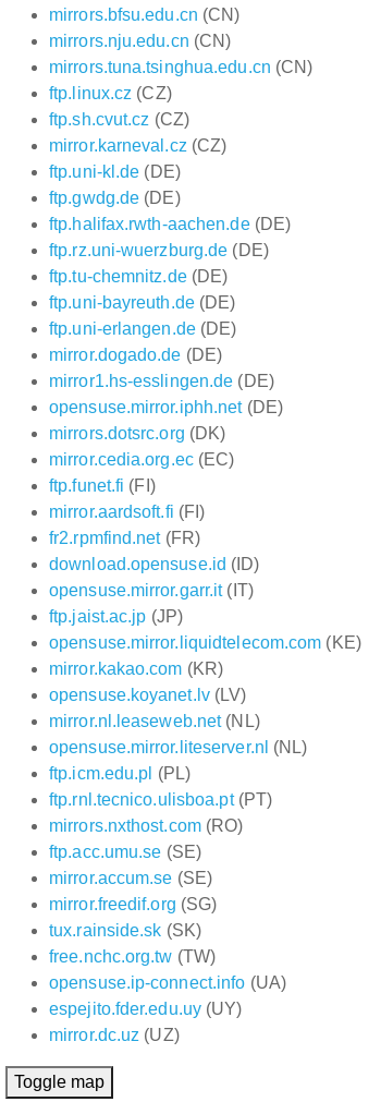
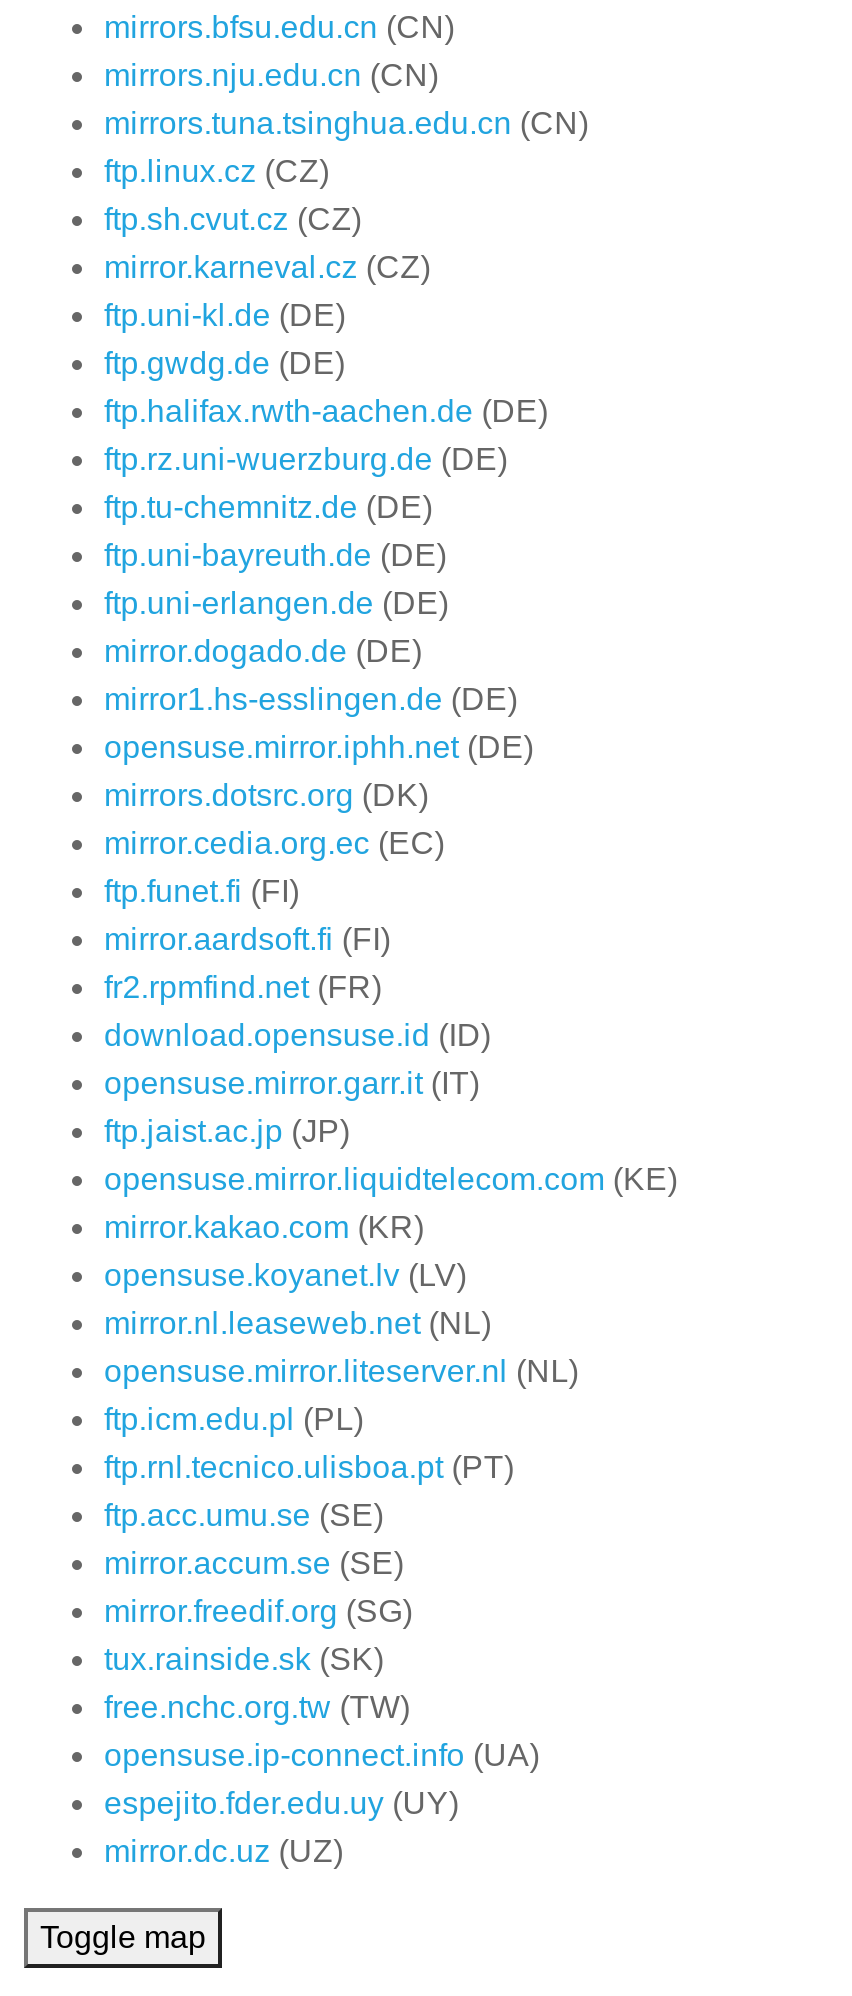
[49,816,243,835] mirrors.nxthost.com (RO) -> none

